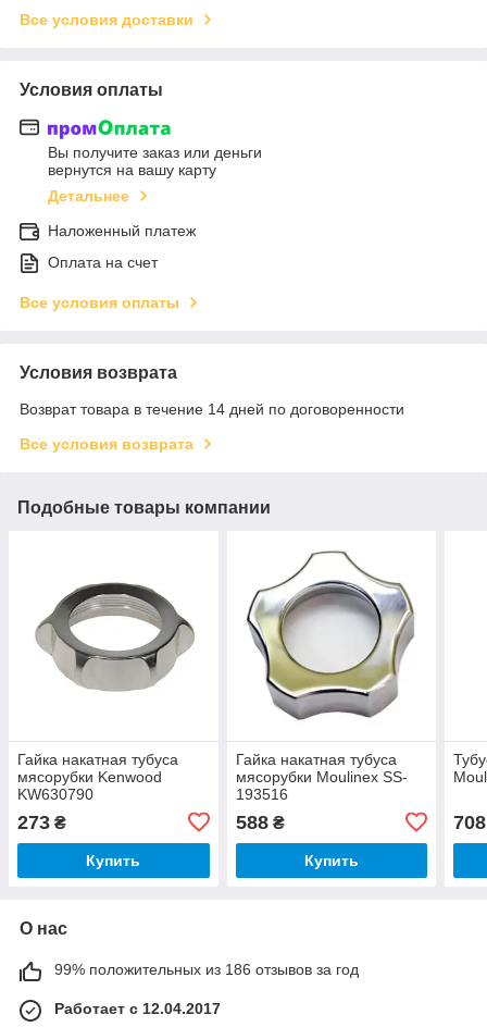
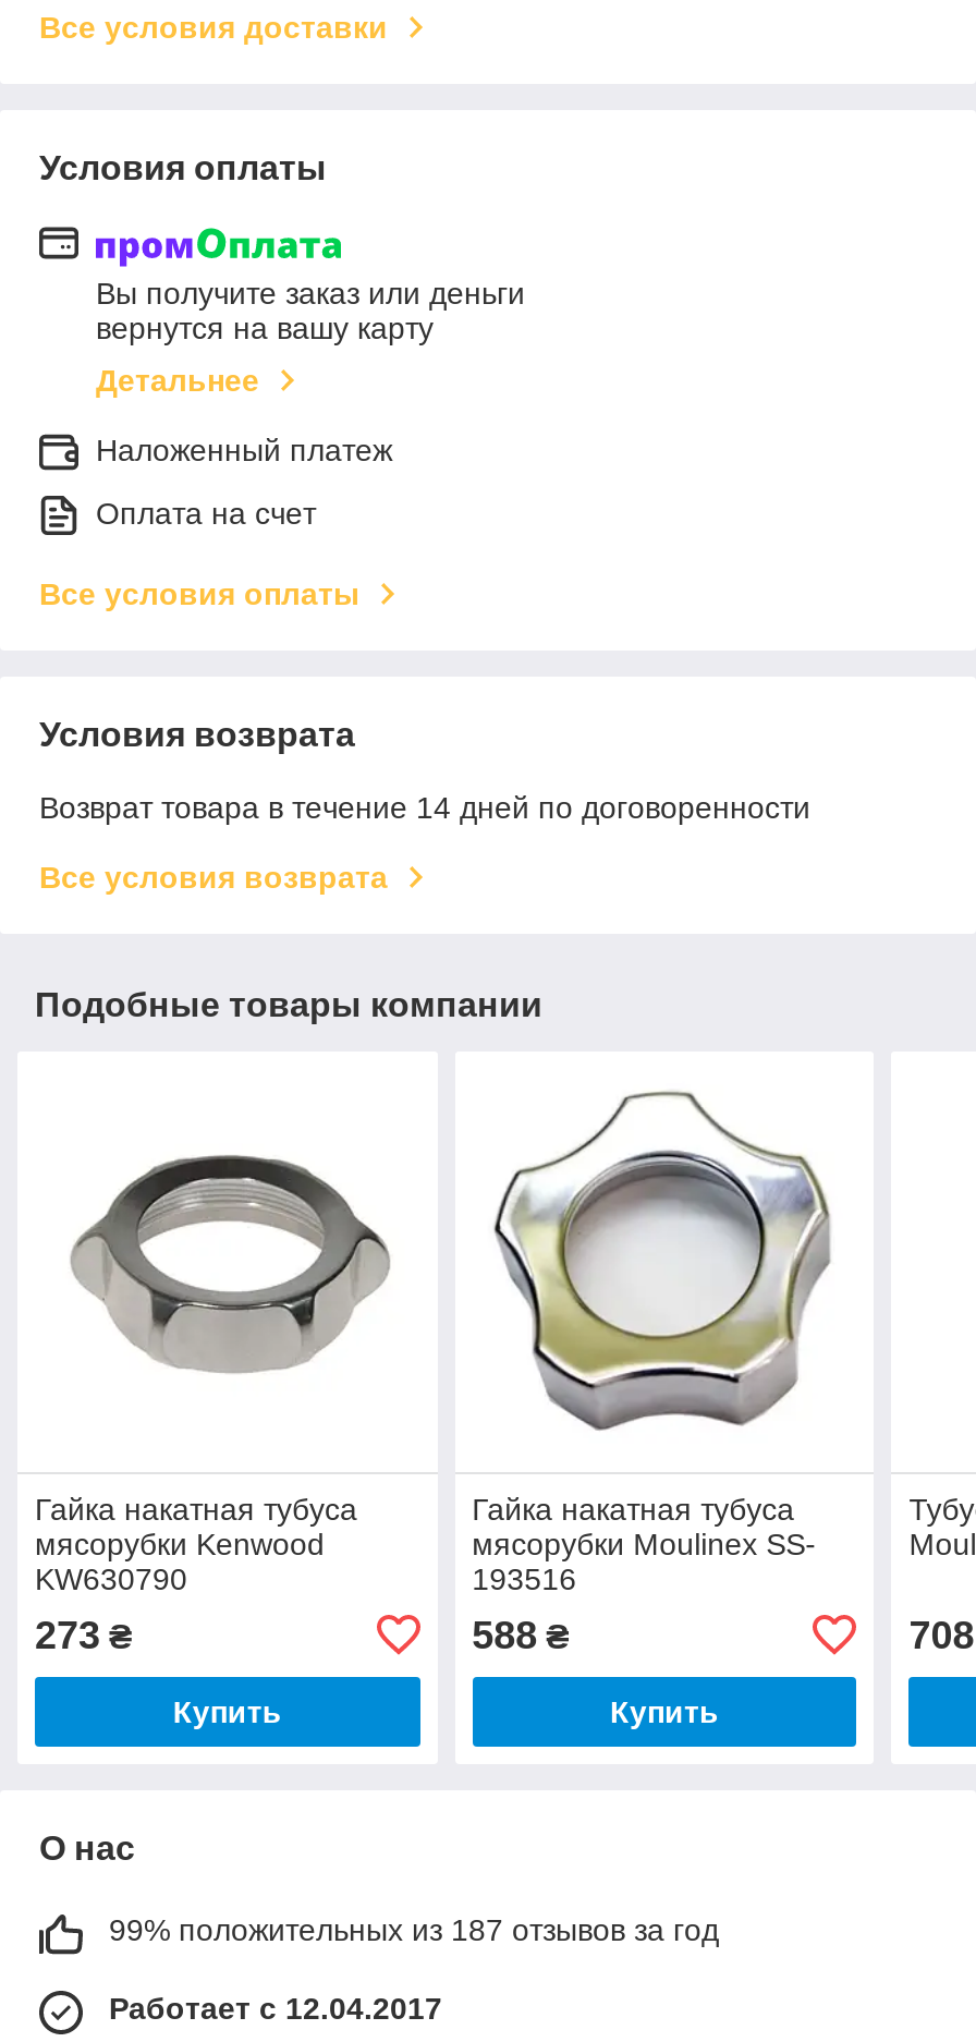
[54,960,359,978] 99% положительных из 186 отзывов за год -> [109,1912,719,1947] 99% положительных из 187 отзывов за год

